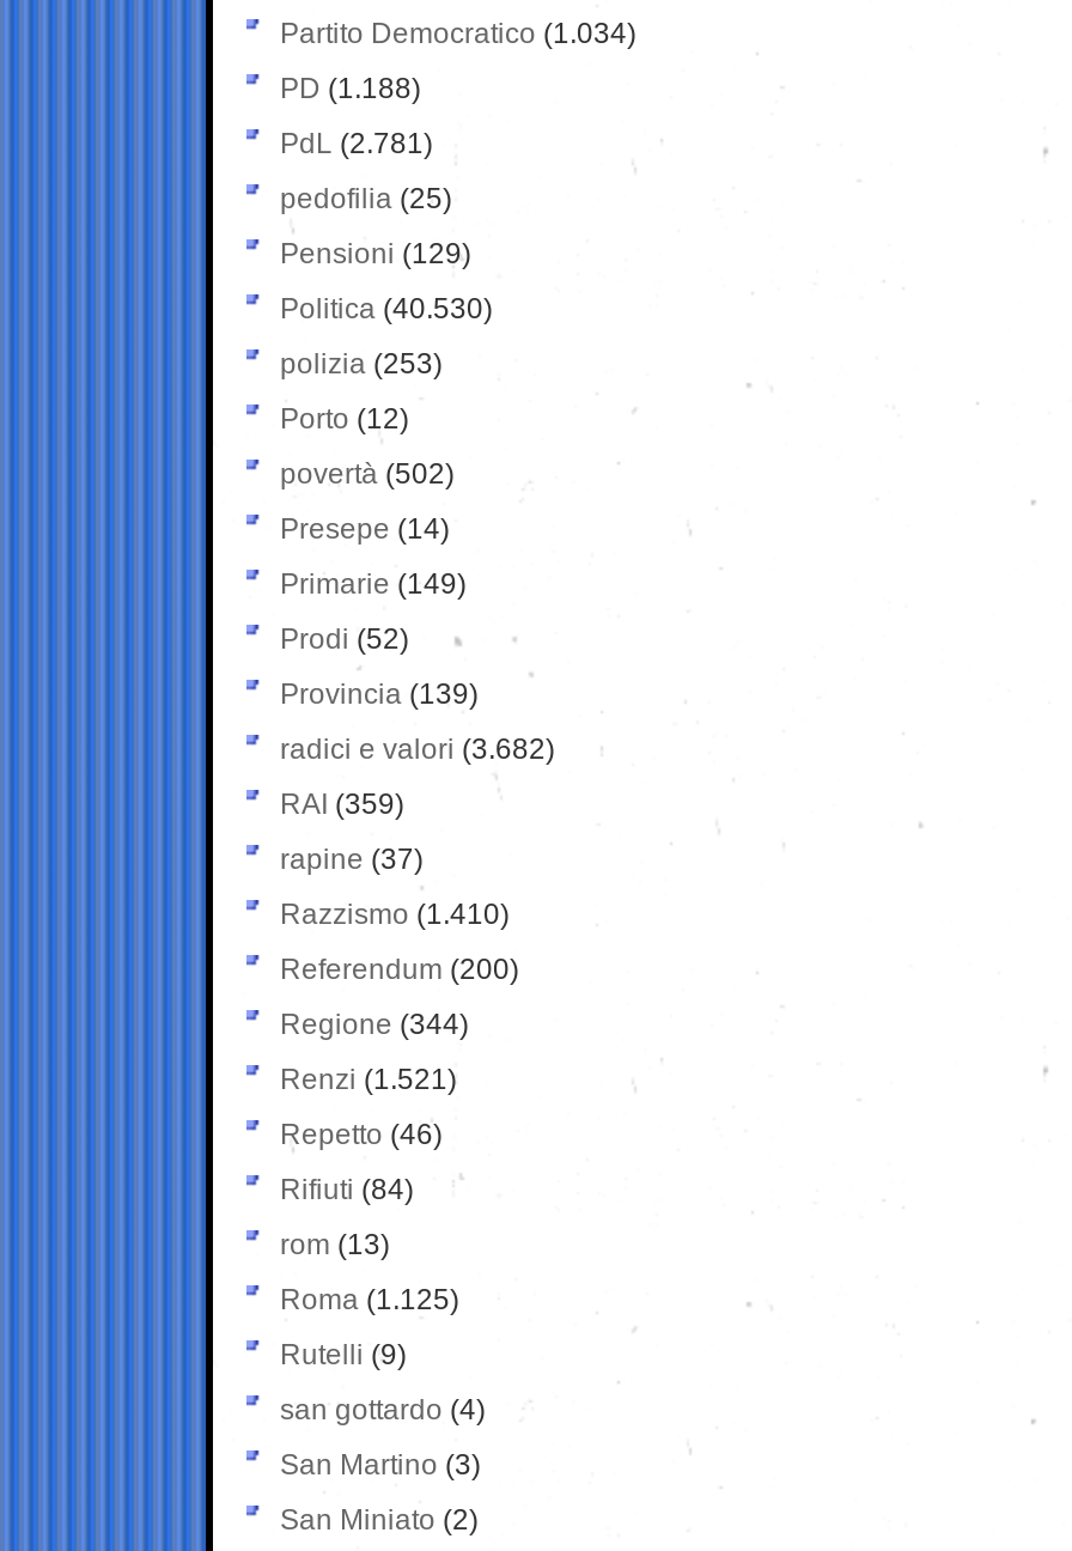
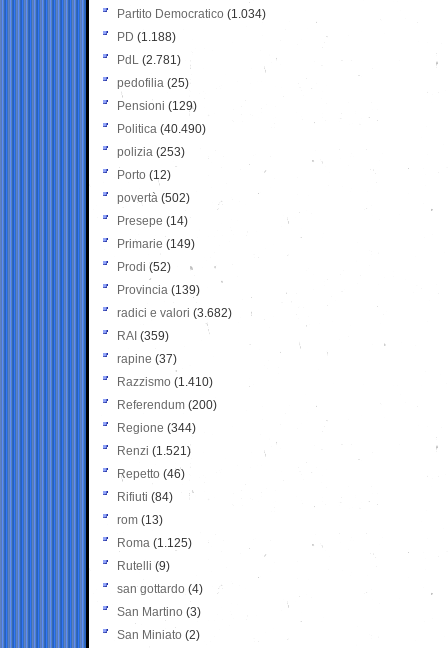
[280,292,493,325] Politica (40.530) -> [117,122,206,136] Politica (40.490)

